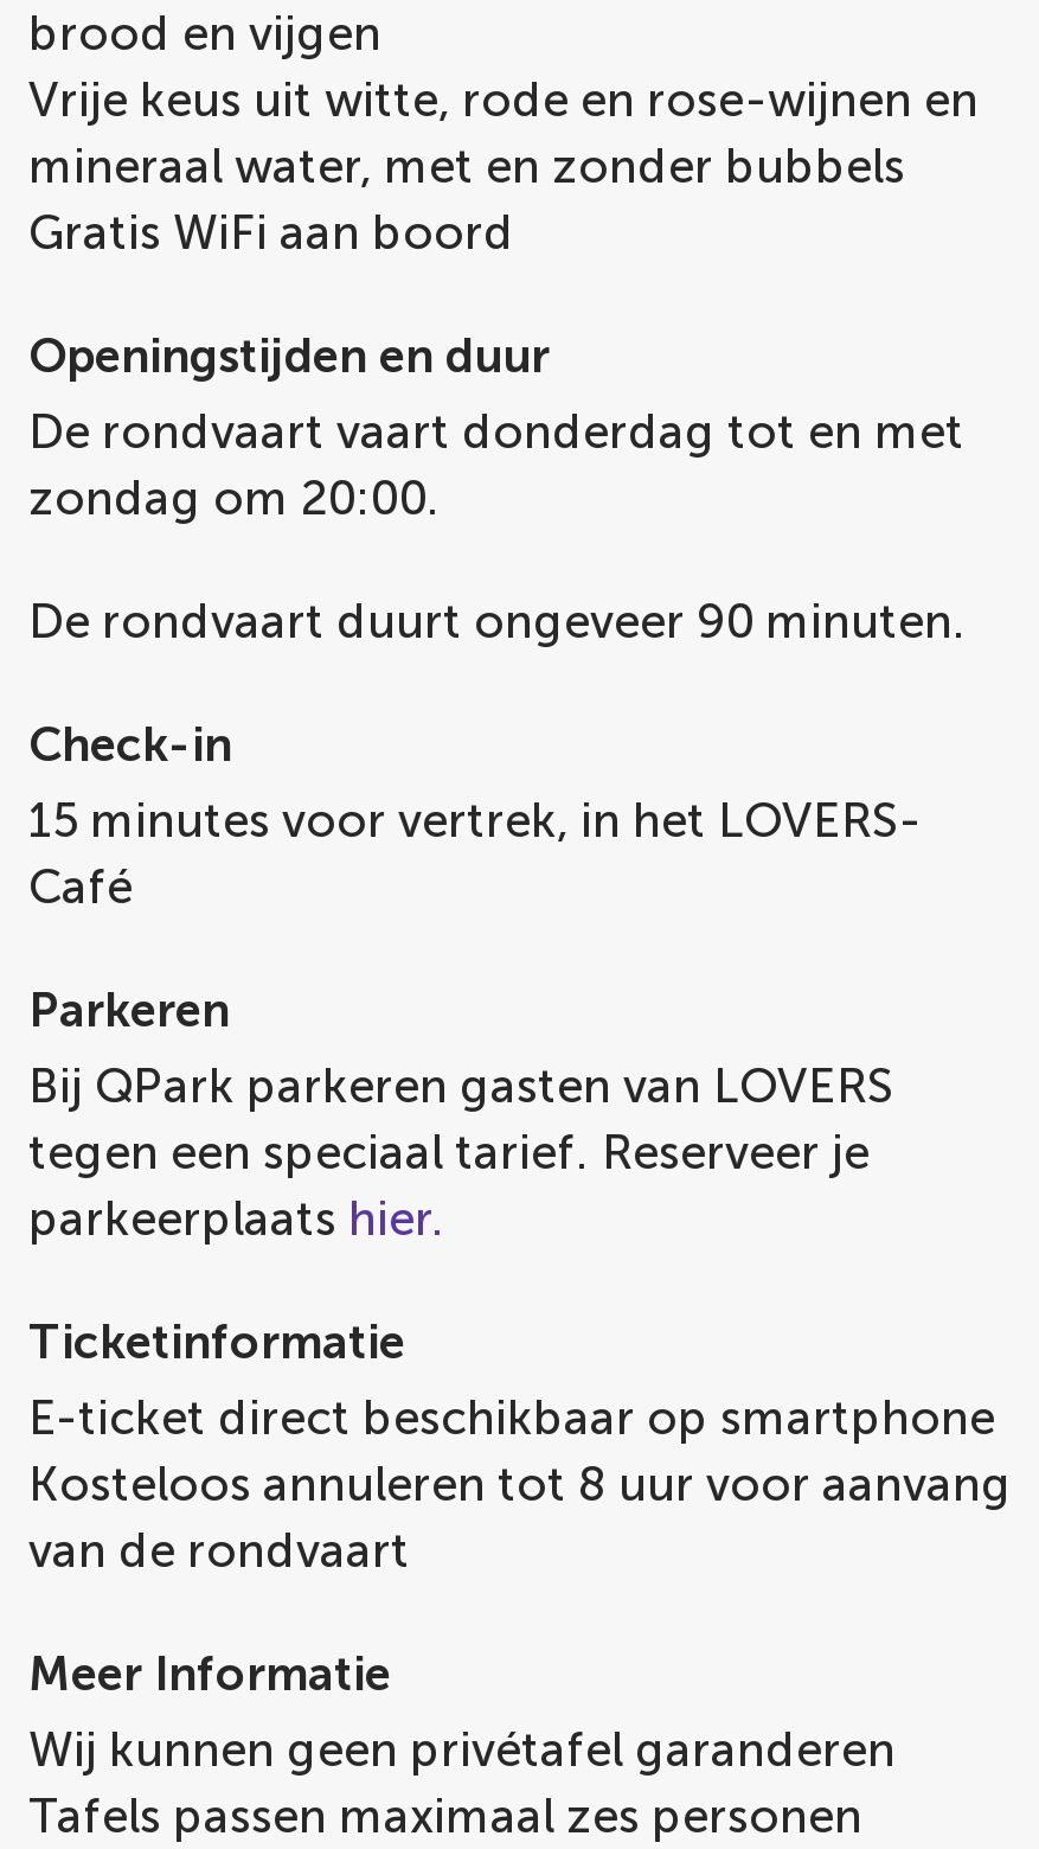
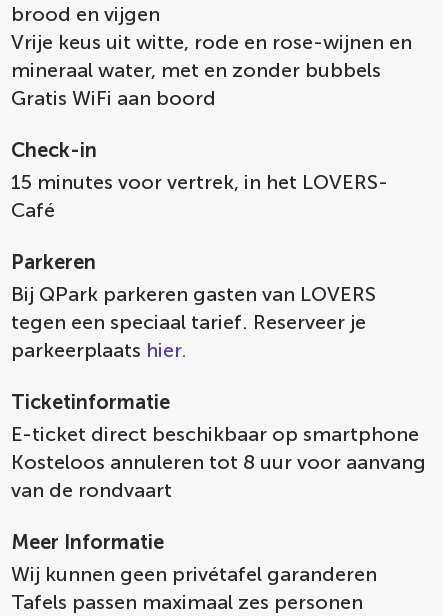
[28,327,967,650] Openingstijden en duur | De rondvaart vaart donderdag tot en met | zondag om 20:00. | De rondvaart duurt ongeveer 90 minuten. -> none

